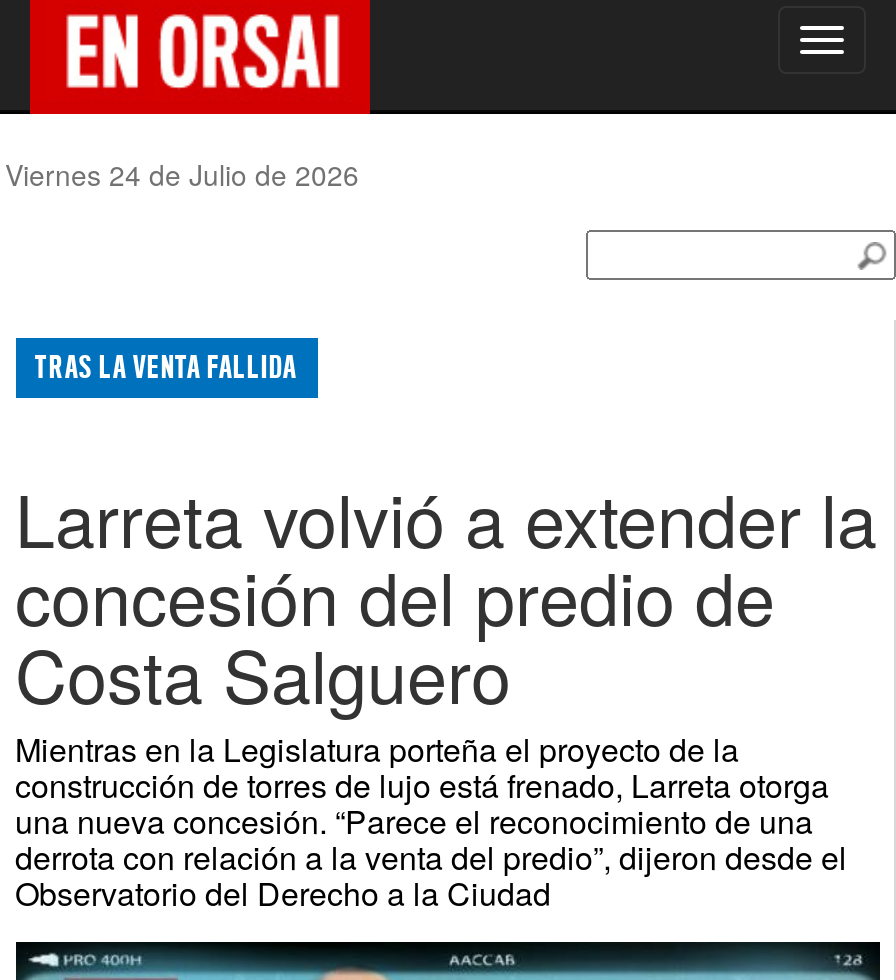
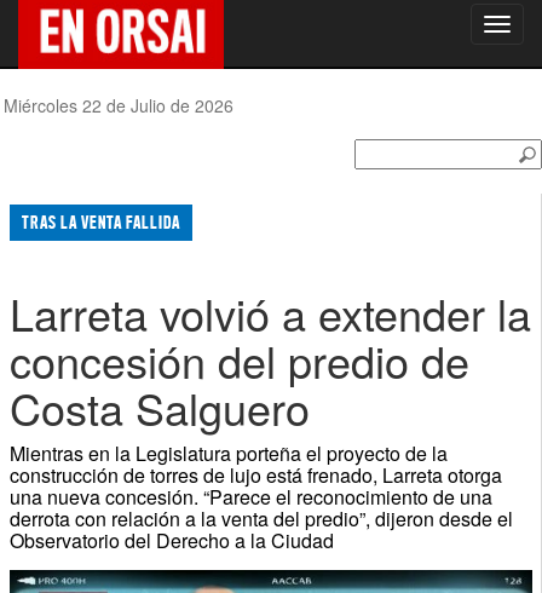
[5,154,359,194] Viernes 24 de Julio de 2026 -> [3,93,233,117] Miércoles 22 de Julio de 2026

